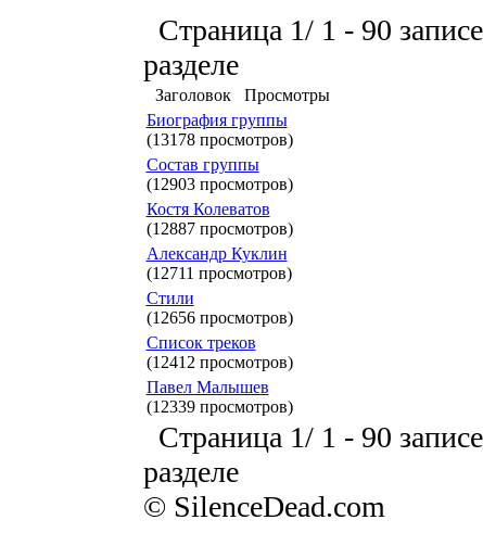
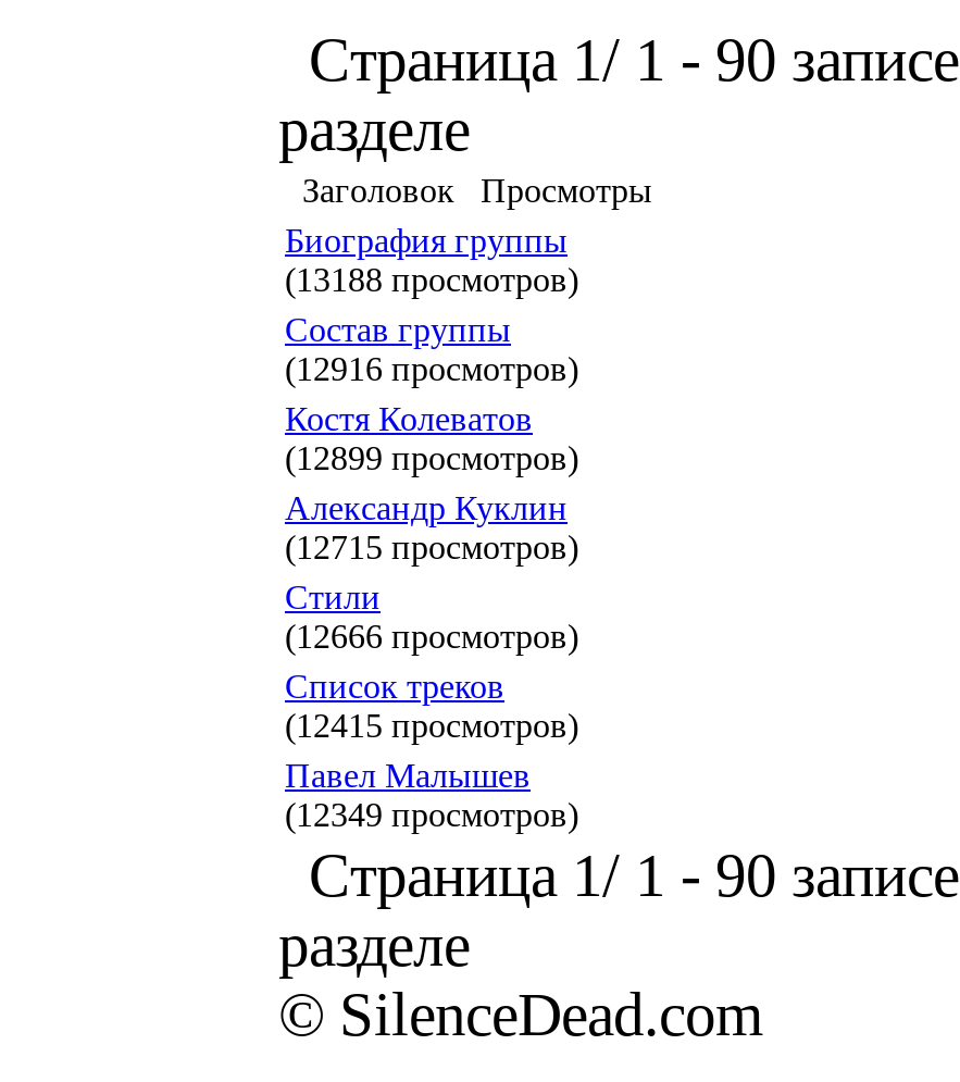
[146,131,293,149] (13178 просмотров) -> [285,262,578,299] (13188 просмотров)
[146,175,293,194] (12903 просмотров) -> [285,351,578,388] (12916 просмотров)
[146,220,293,238] (12887 просмотров) -> [285,440,578,477] (12899 просмотров)
[146,264,291,283] (12711 просмотров) -> [285,529,578,566] (12715 просмотров)
[146,309,293,327] (12656 просмотров) -> [285,619,578,656] (12666 просмотров)
[146,353,293,372] (12412 просмотров) -> [285,708,578,745] (12415 просмотров)
[146,398,293,416] (12339 просмотров) -> [285,797,578,834] (12349 просмотров)

